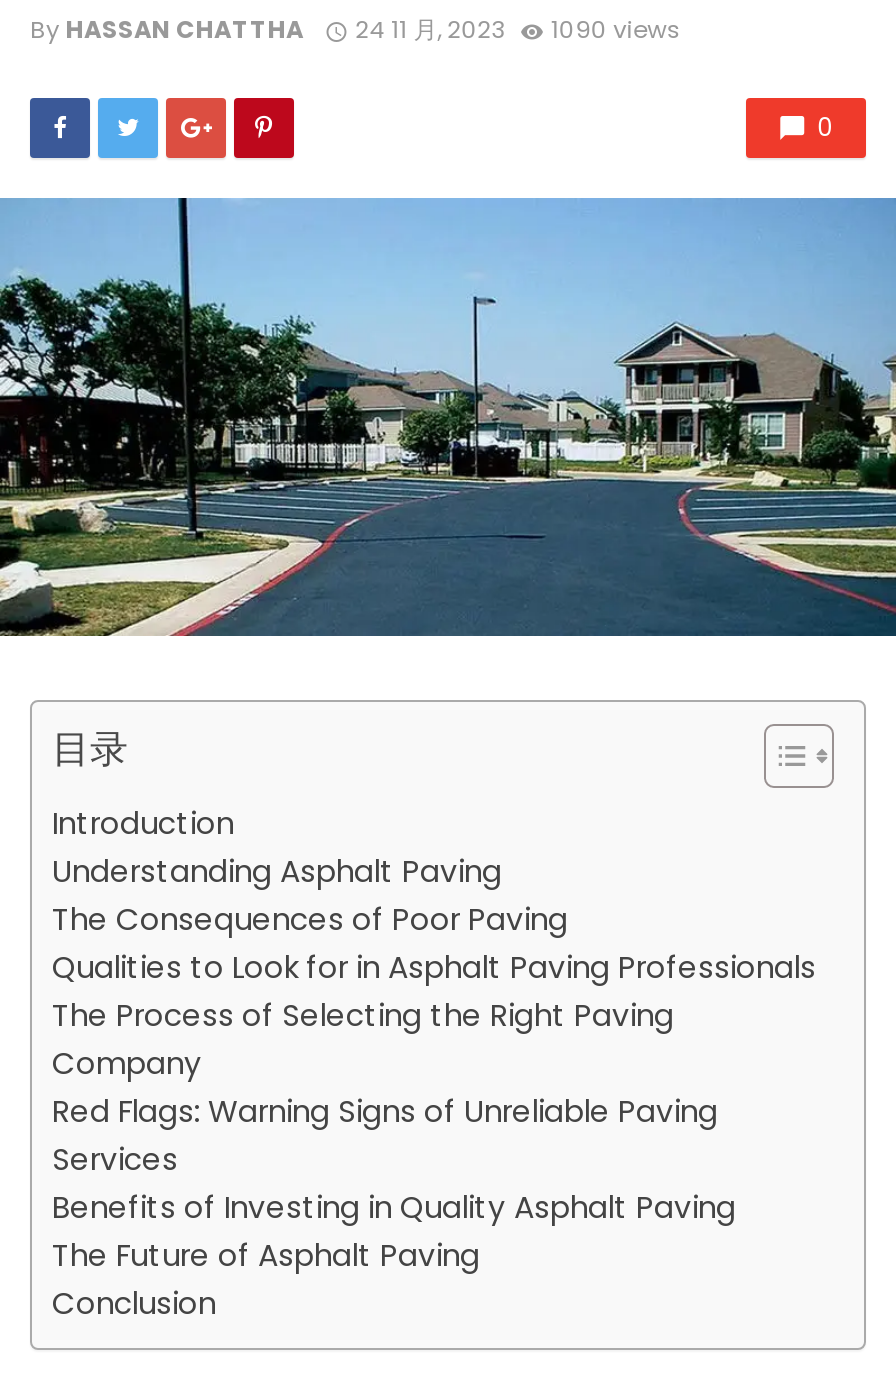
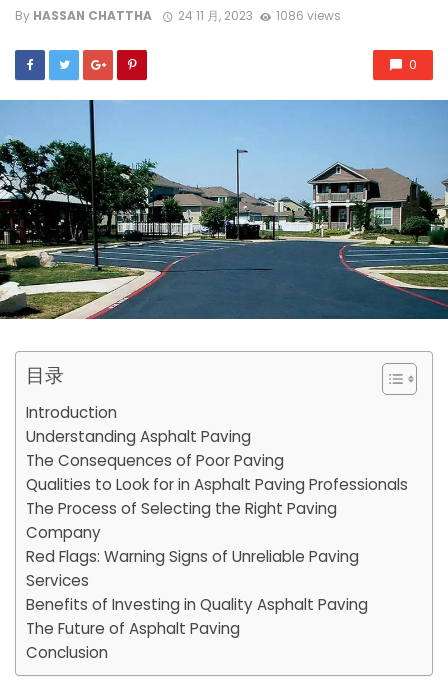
[30,13,681,47] By HASSAN CHATTHA 24 11 月, 2023 1090 views -> [15,7,341,24] By HASSAN CHATTHA 24 11 月, 2023 1086 views

